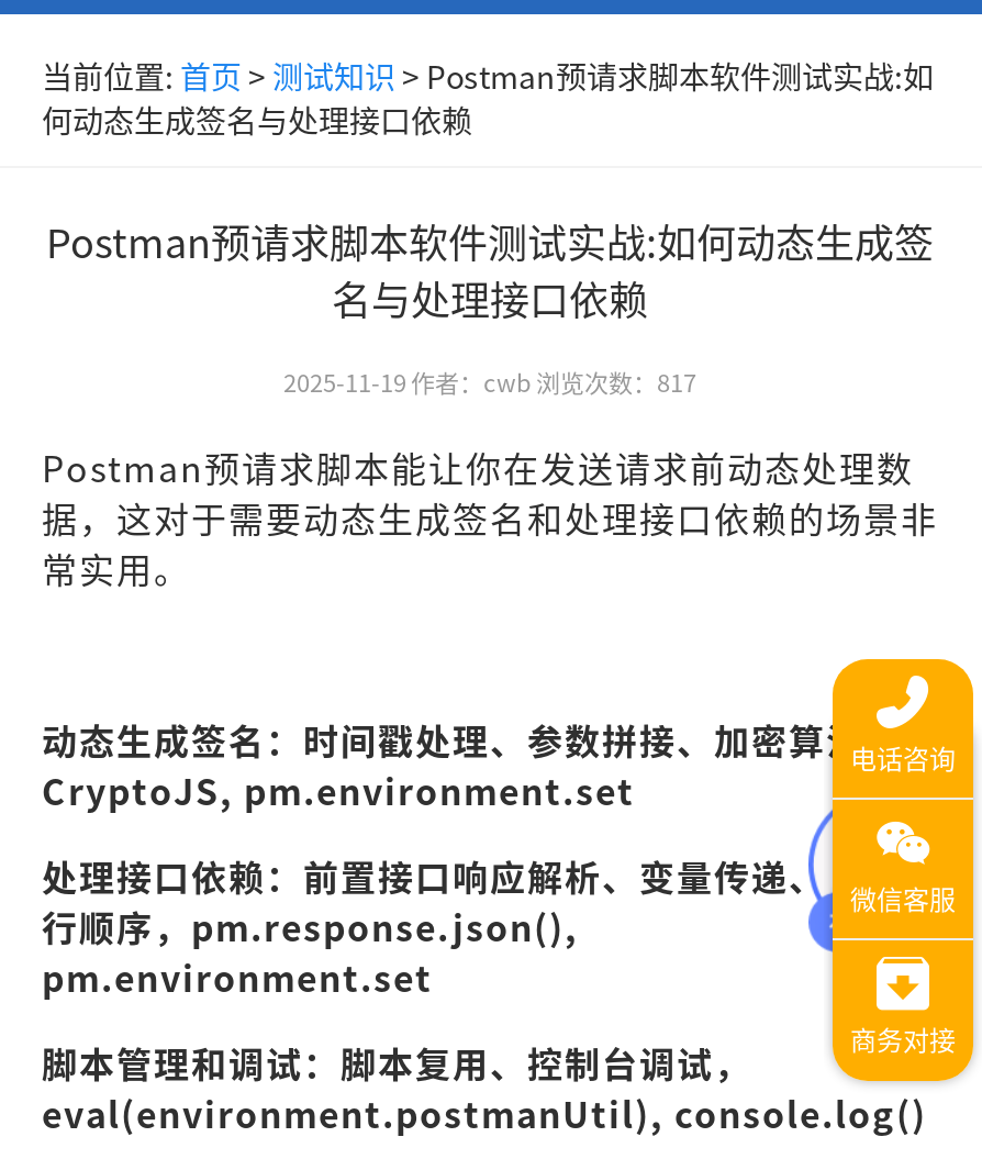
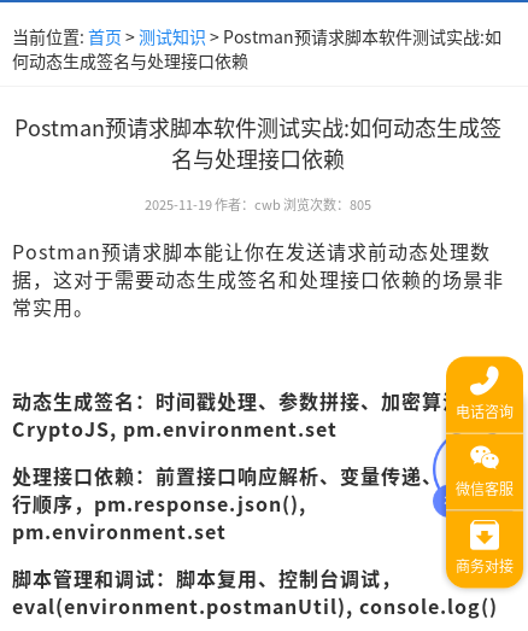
[283,364,696,399] 2025-11-19 作者：cwb 浏览次数：817 -> [145,194,371,214] 2025-11-19 作者：cwb 浏览次数：805

